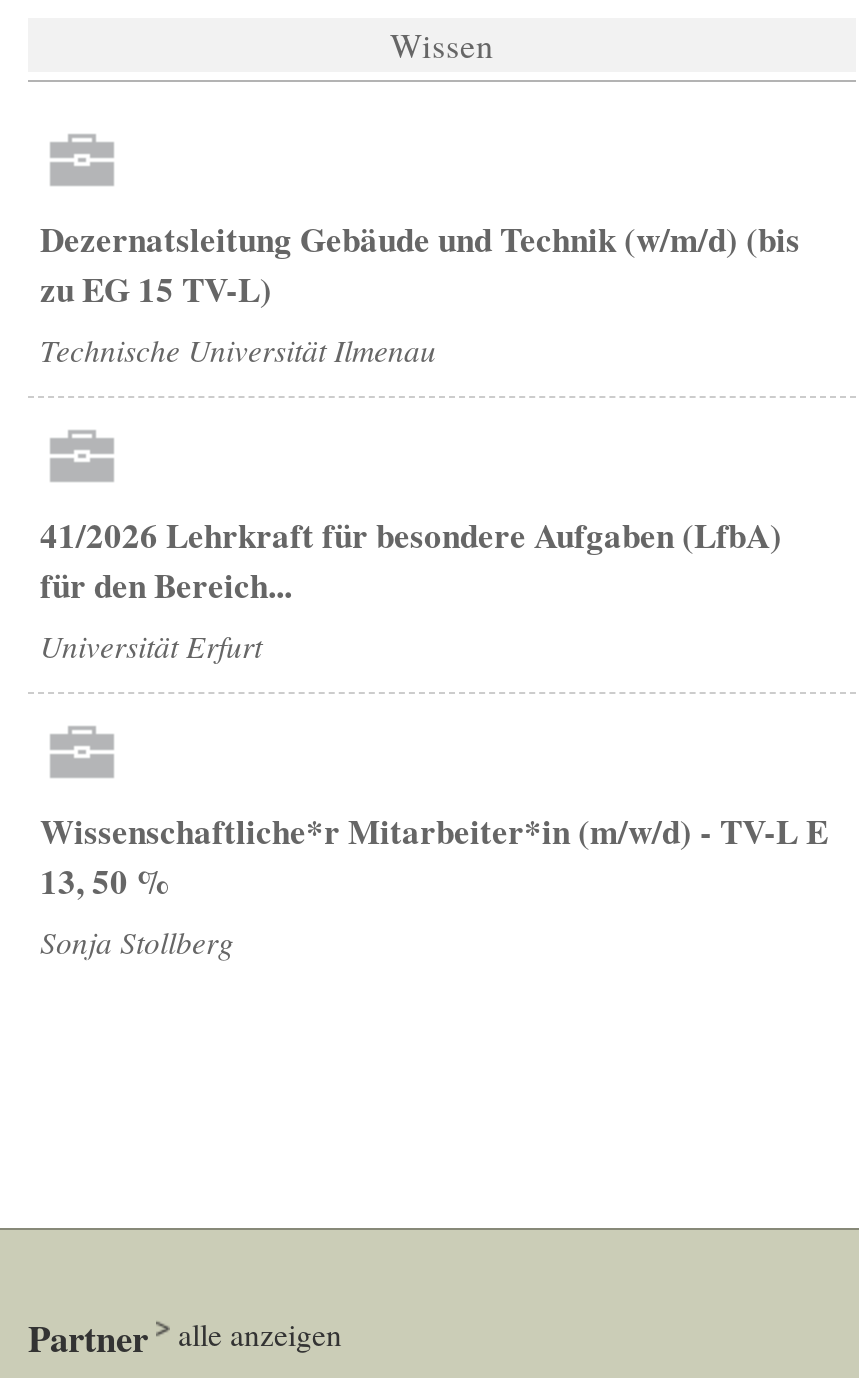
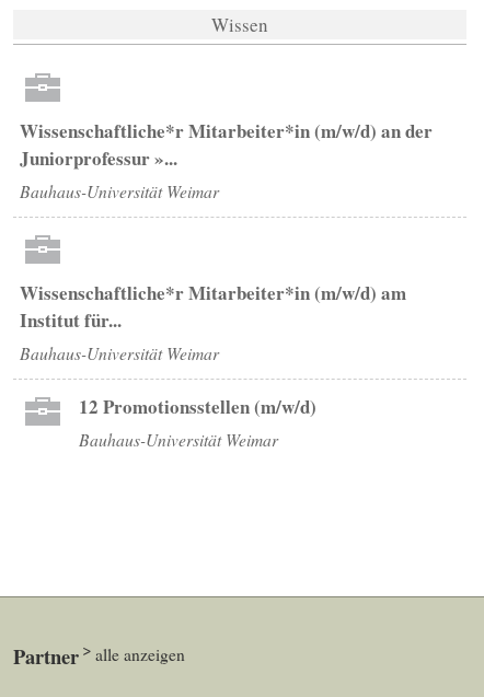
[40,214,800,370] Dezernatsleitung Gebäude und Technik (w/m/d) (bis | zu EG 15 TV-L) | Technische Universität Ilmenau -> [20,117,433,202] Wissenschaftliche*r Mitarbeiter*in (m/w/d) an der | Juniorprofessur »... | Bauhaus-Universität Weimar
[40,510,782,666] 41/2026 Lehrkraft für besondere Aufgaben (LfbA) | für den Bereich... | Universität Erfurt -> [20,279,406,364] Wissenschaftliche*r Mitarbeiter*in (m/w/d) am | Institut für... | Bauhaus-Universität Weimar
[40,806,828,962] Wissenschaftliche*r Mitarbeiter*in (m/w/d) - TV-L E | 13, 50 % | Sonja Stollberg -> [79,393,316,451] 12 Promotionsstellen (m/w/d) | Bauhaus-Universität Weimar

